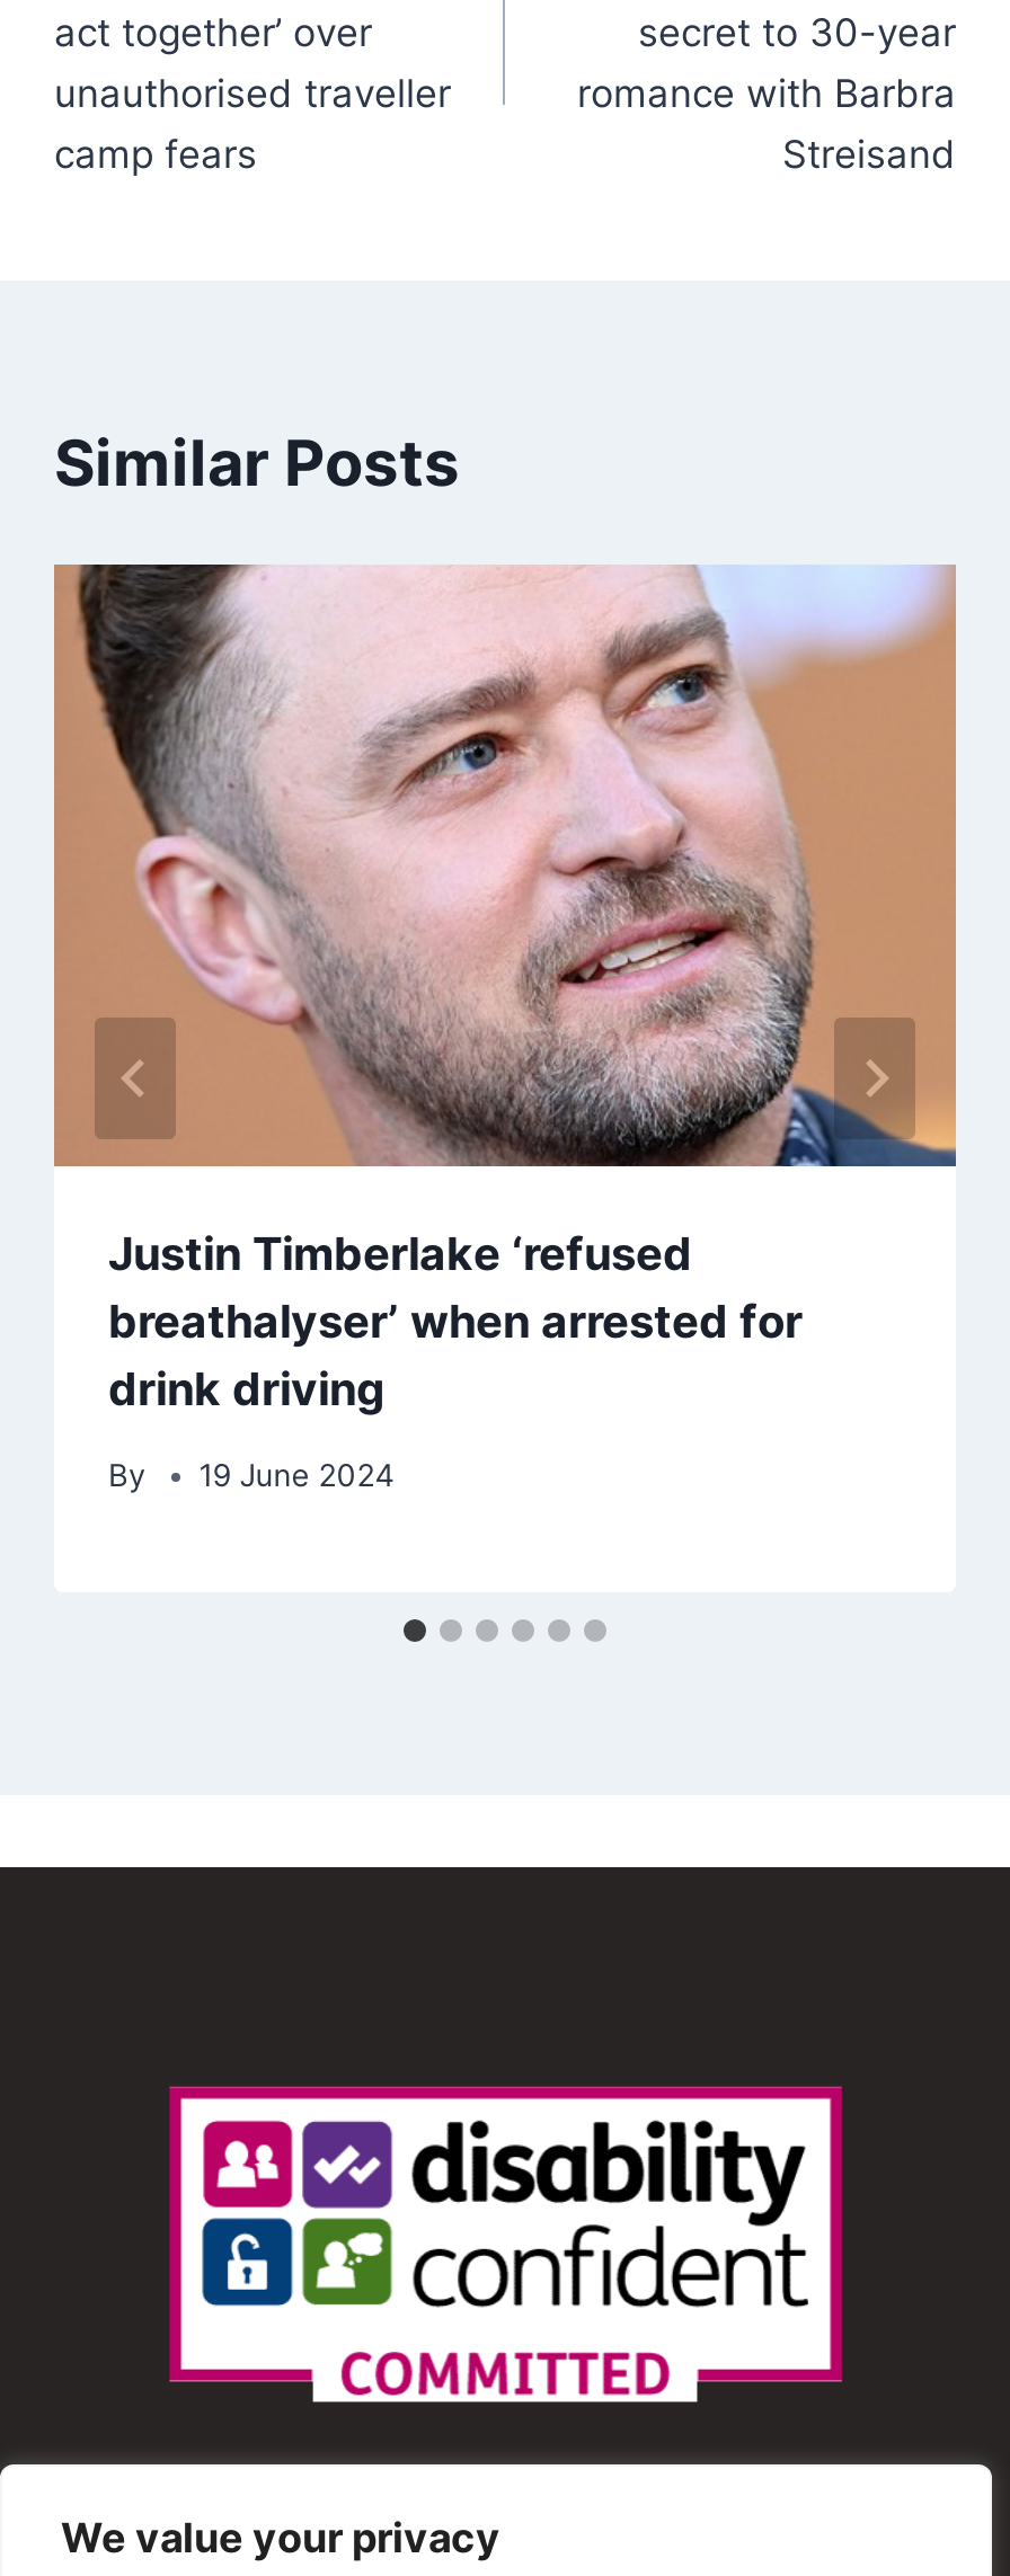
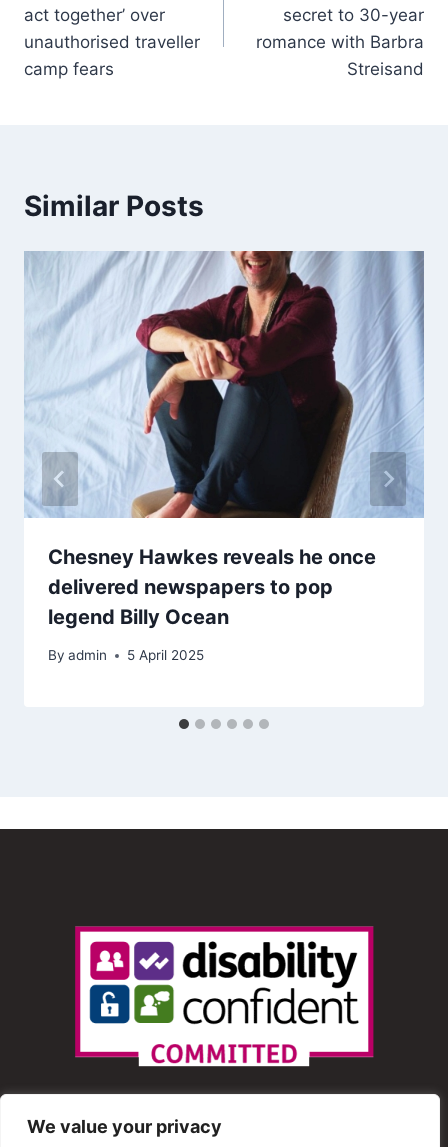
[52,562,958,1415] [image] | Justin Timberlake ‘refused | breathalyser’ when arrested for | drink driving -> [24,250,424,628] [image] | Chesney Hawkes reveals he once | delivered newspapers to pop | legend Billy Ocean
[108,1457,395,1493] By | 19 June 2024 -> [48,647,204,663] By admin | 5 April 2025

